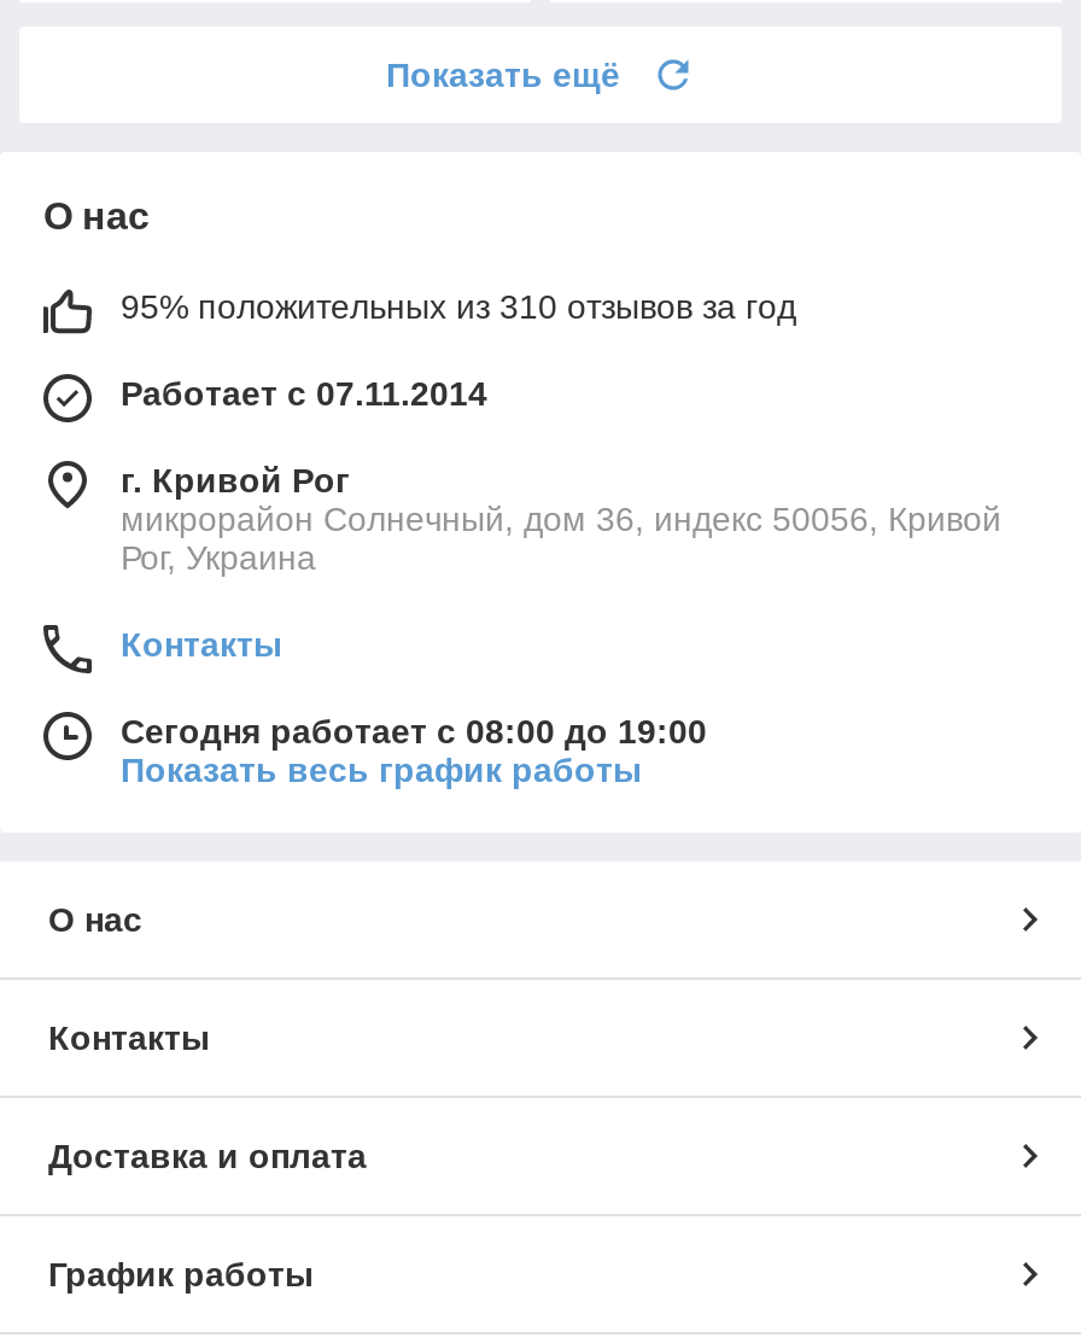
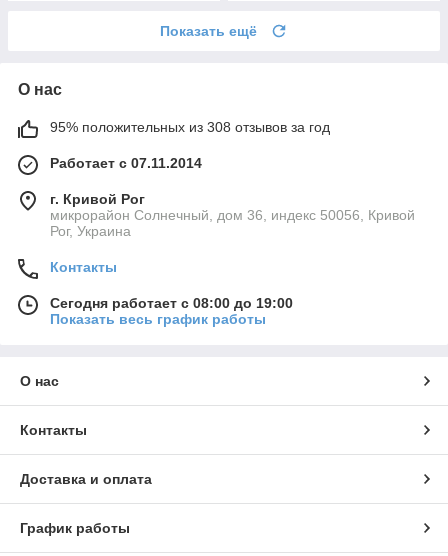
[121,287,796,325] 95% положительных из 310 отзывов за год -> [50,119,330,135] 95% положительных из 308 отзывов за год

